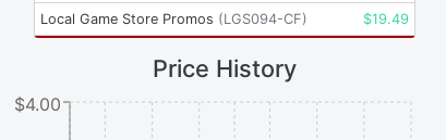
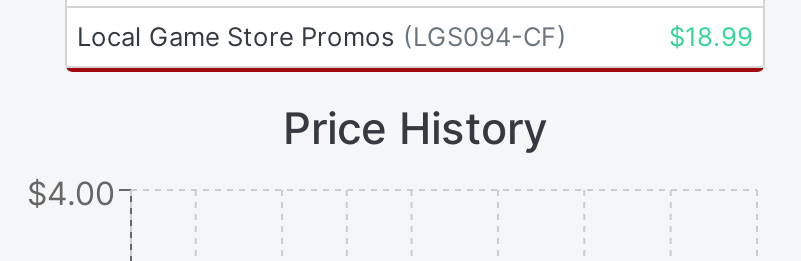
[363,11,409,28] $19.49 -> [669,23,753,53] $18.99

